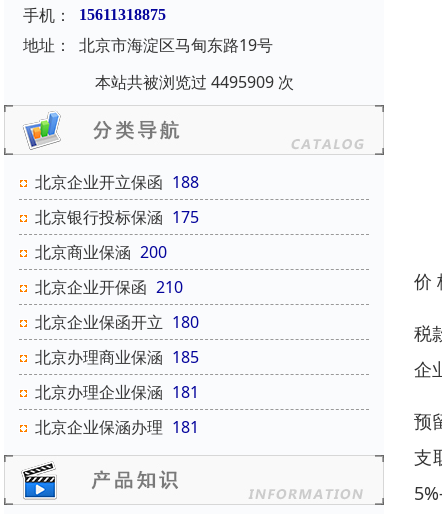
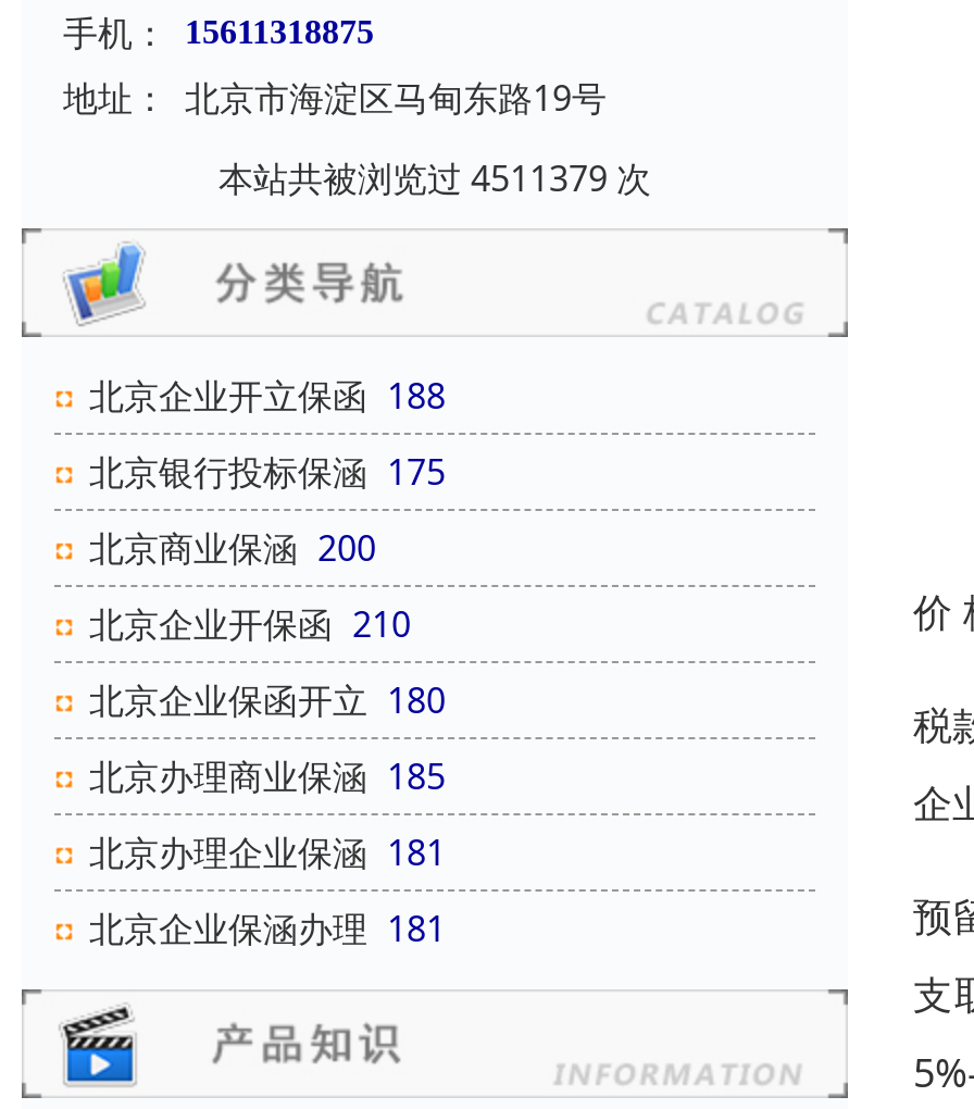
[94,71,293,93] 本站共被浏览过 4495909 次 -> [218,155,651,203] 本站共被浏览过 4511379 次

